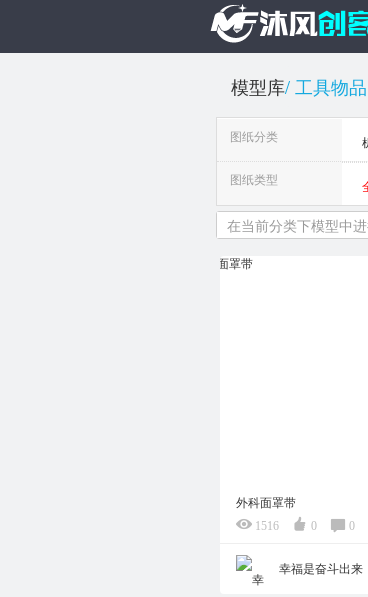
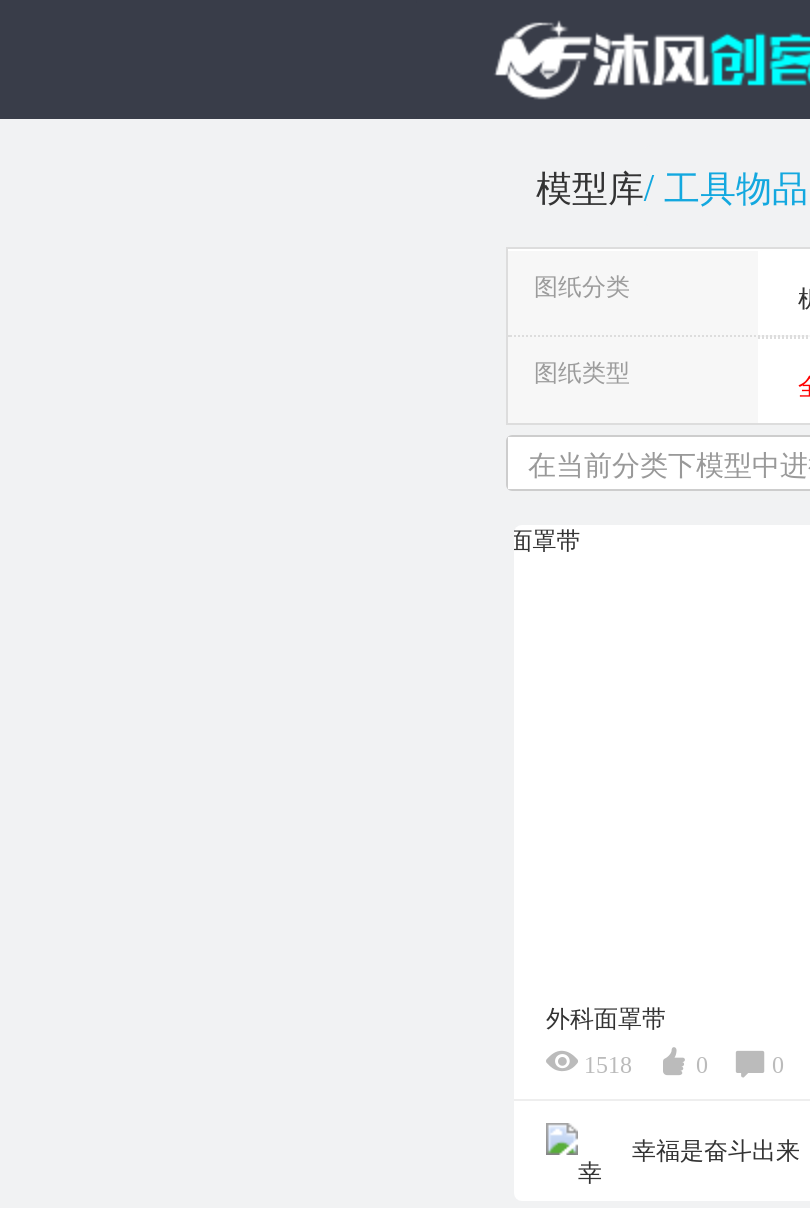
[255,519,279,533] 1516 -> [584,1051,632,1079] 1518

